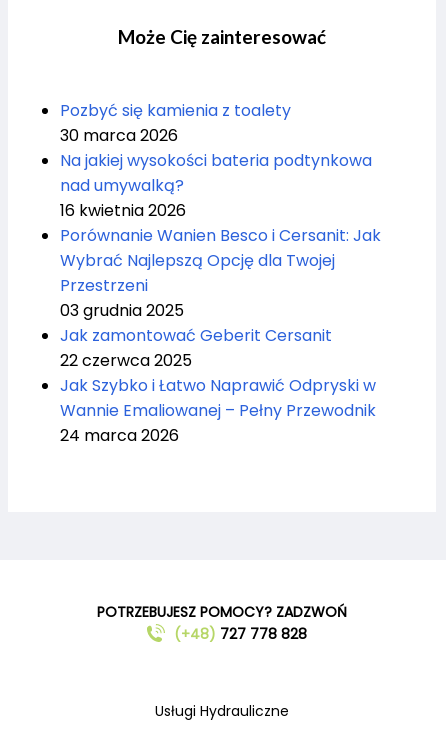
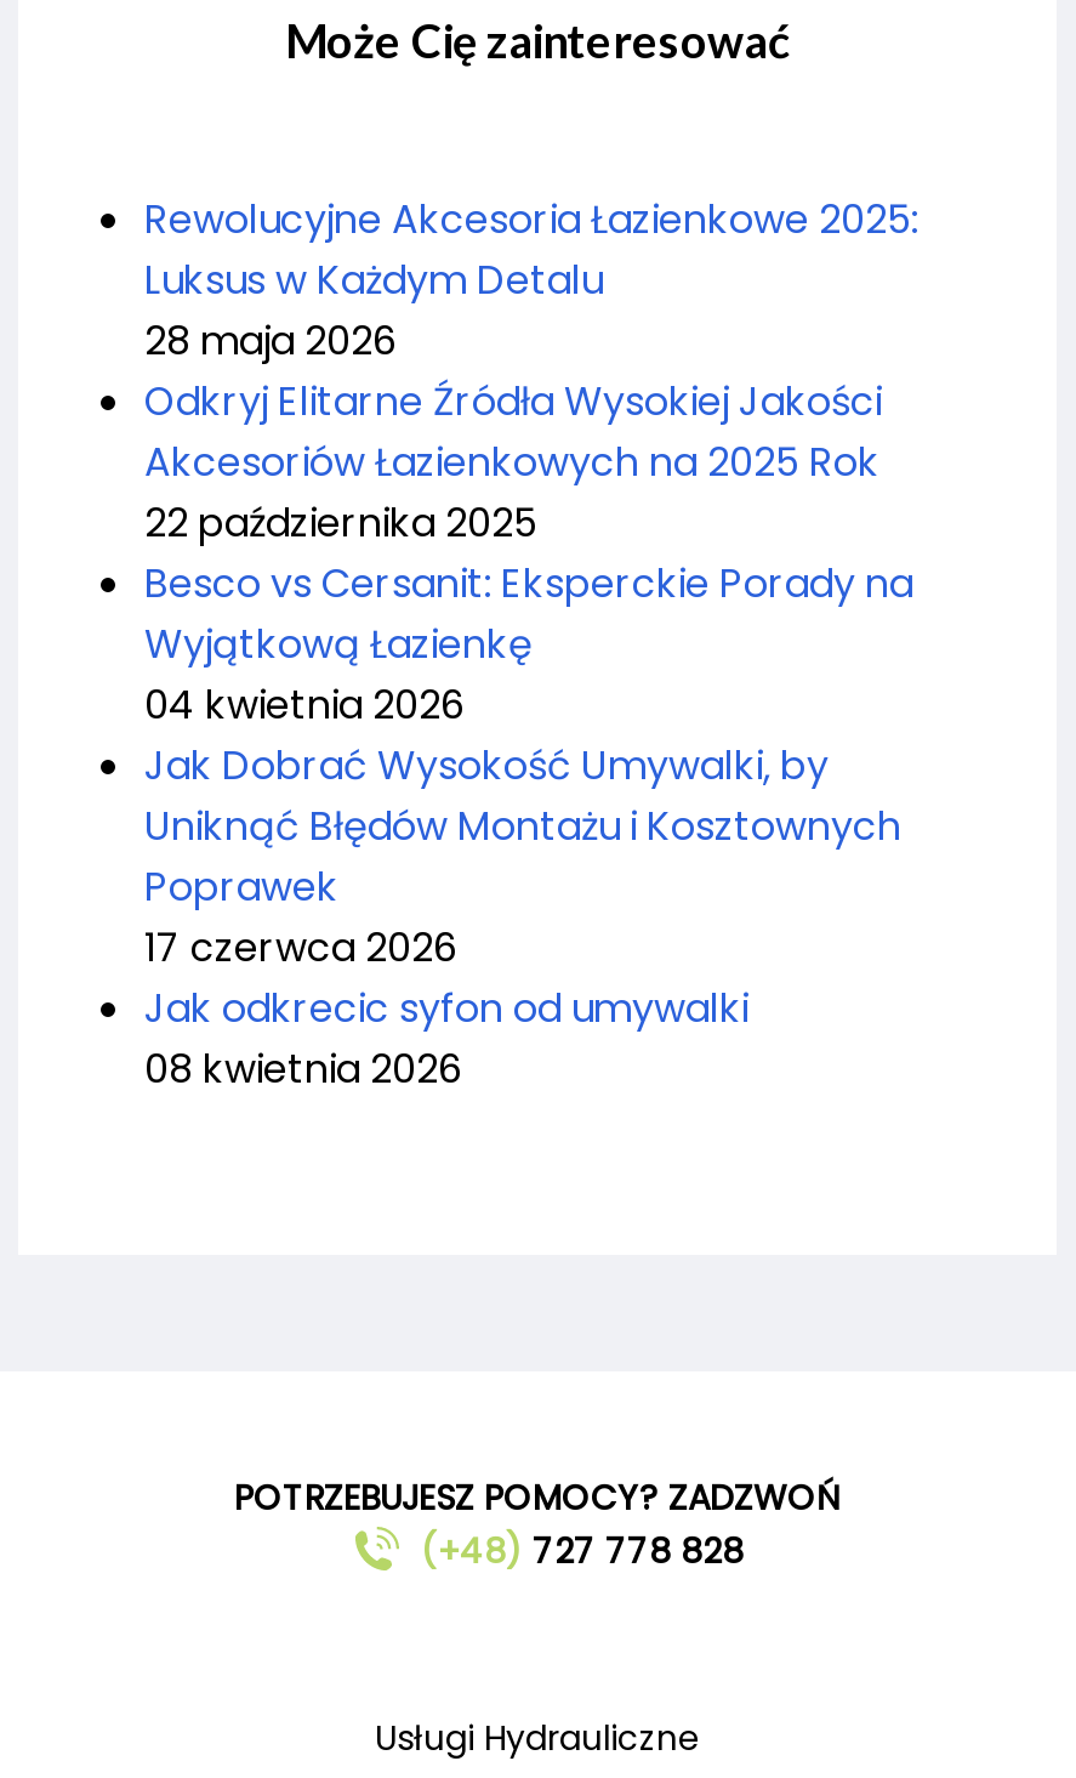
[60,99,381,447] Pozbyć się kamienia z toalety | 30 marca 2026 | Na jakiej wysokości bateria podtynkowa | nad umywalką? | 16 kwietnia 2026 | Porównanie Wanien Besco i Cersanit: Jak | Wybrać Najlepszą Opcję dla Twojej | Przestrzeni | 03 grudnia 2025 | Jak zamontować Geberit Cersanit | 22 czerwca 2025 | Jak Szybko i Łatwo Naprawić Odpryski w | Wannie Emaliowanej – Pełny Przewodnik | 24 marca 2026 -> [144,191,918,1096] Rewolucyjne Akcesoria Łazienkowe 2025: | Luksus w Każdym Detalu | 28 maja 2026 | Odkryj Elitarne Źródła Wysokiej Jakości | Akcesoriów Łazienkowych na 2025 Rok | 22 października 2025 | Besco vs Cersanit: Eksperckie Porady na | Wyjątkową Łazienkę | 04 kwietnia 2026 | Jak Dobrać Wysokość Umywalki, by | Uniknąć Błędów Montażu i Kosztownych | Poprawek | 17 czerwca 2026 | Jak odkrecic syfon od umywalki | 08 kwietnia 2026

